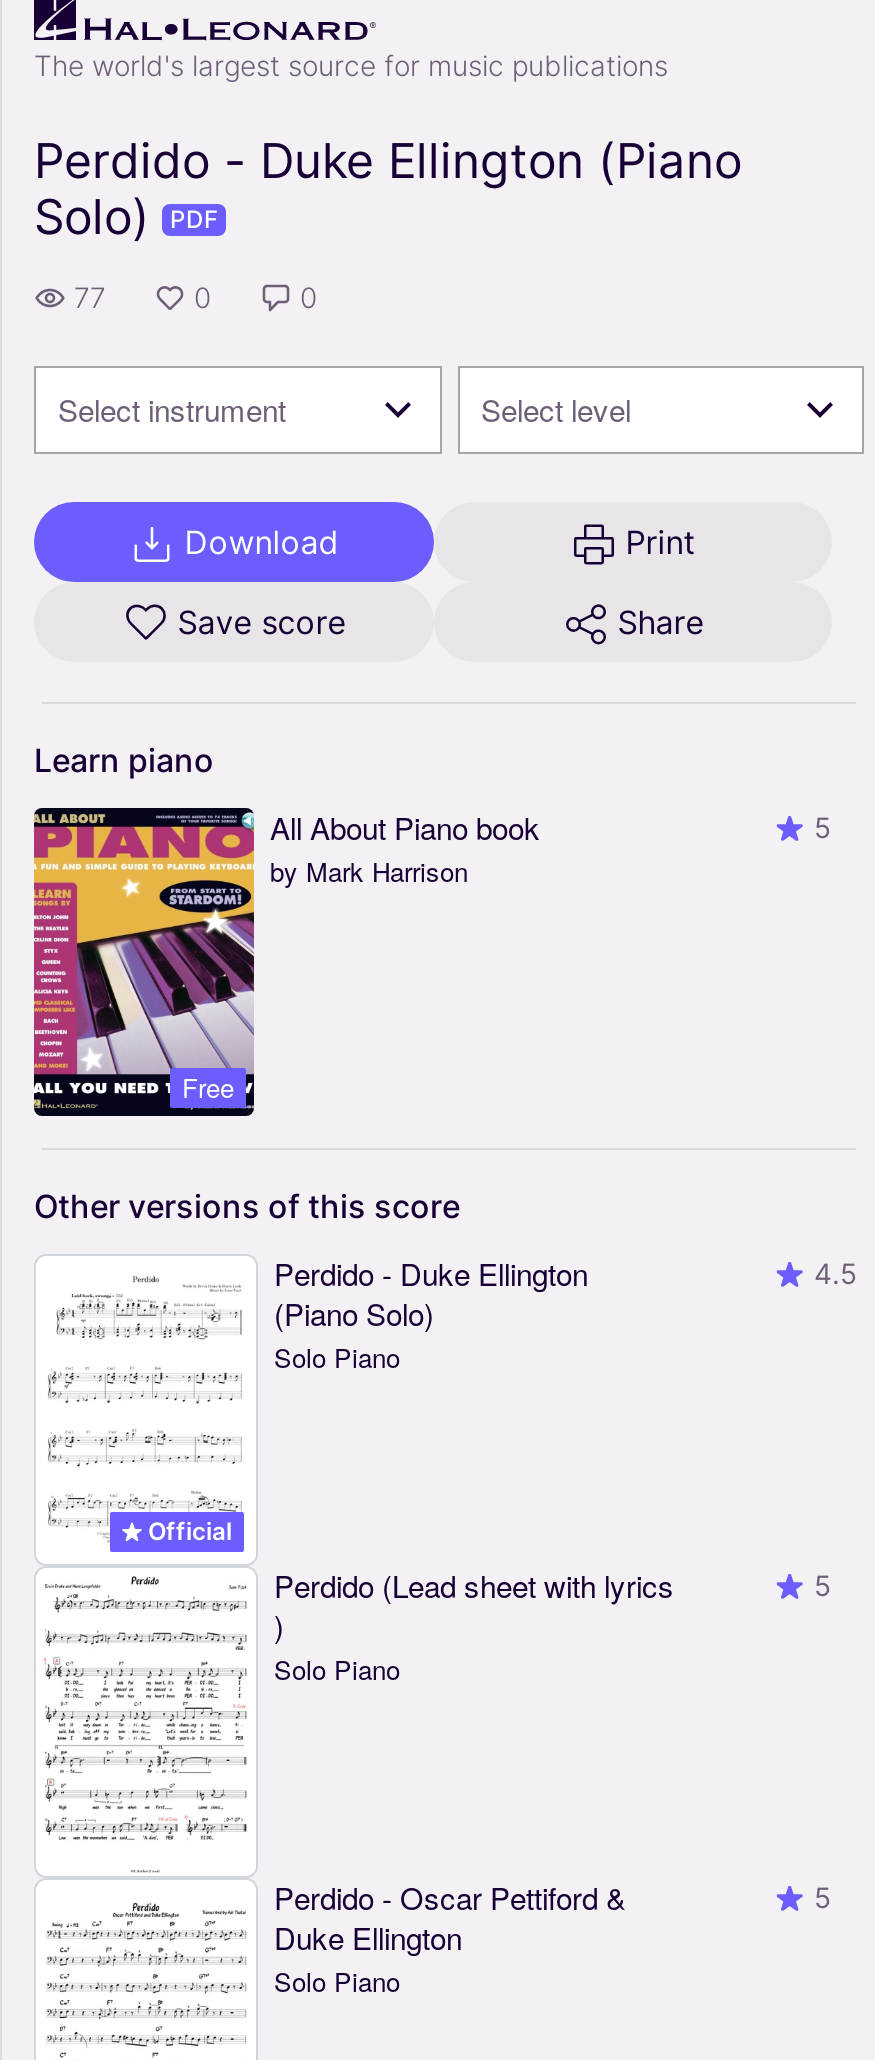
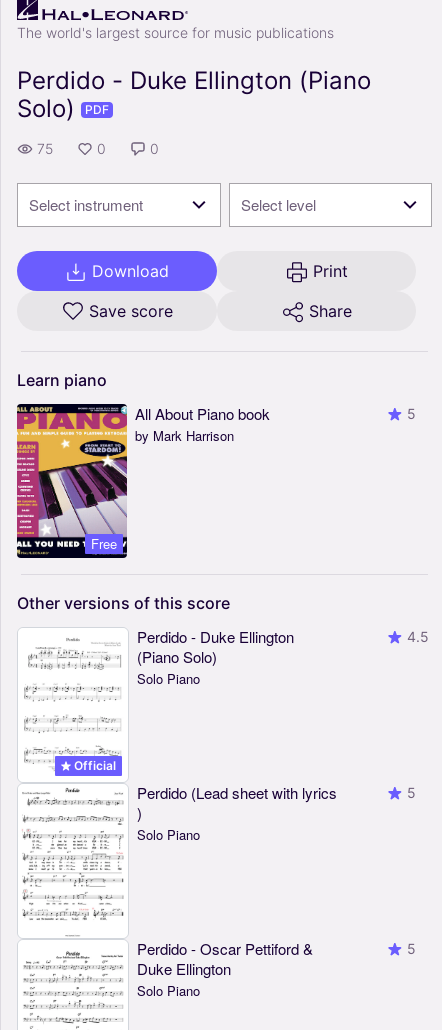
[74,281,106,315] 77 -> [37,140,53,157] 75

